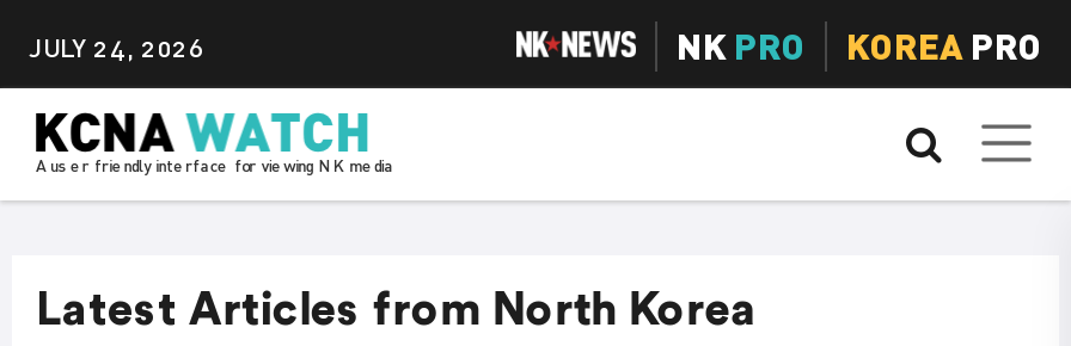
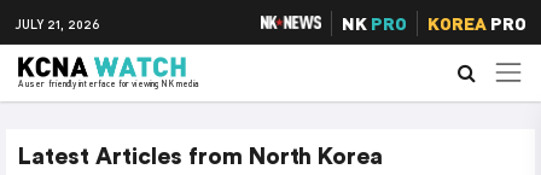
[29,31,203,62] JULY 24, 2026 -> [14,16,99,31] JULY 21, 2026

